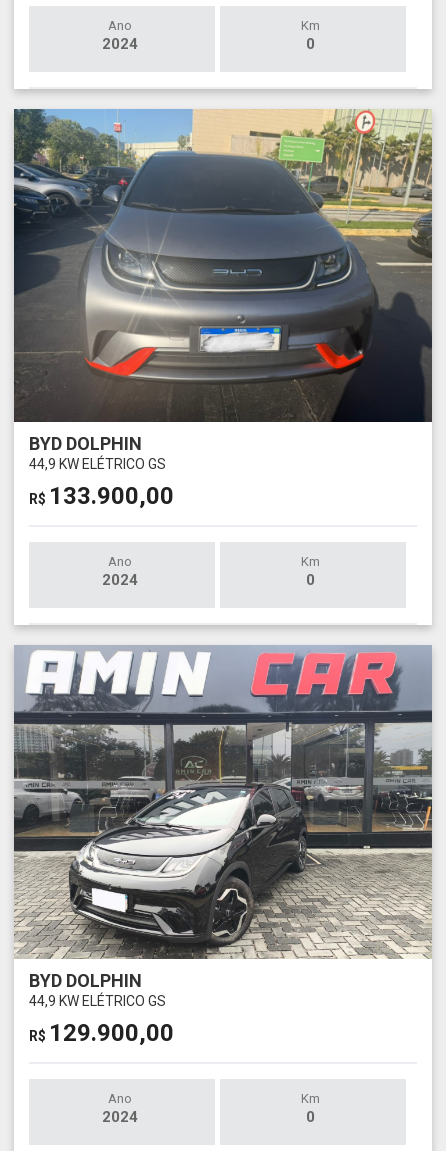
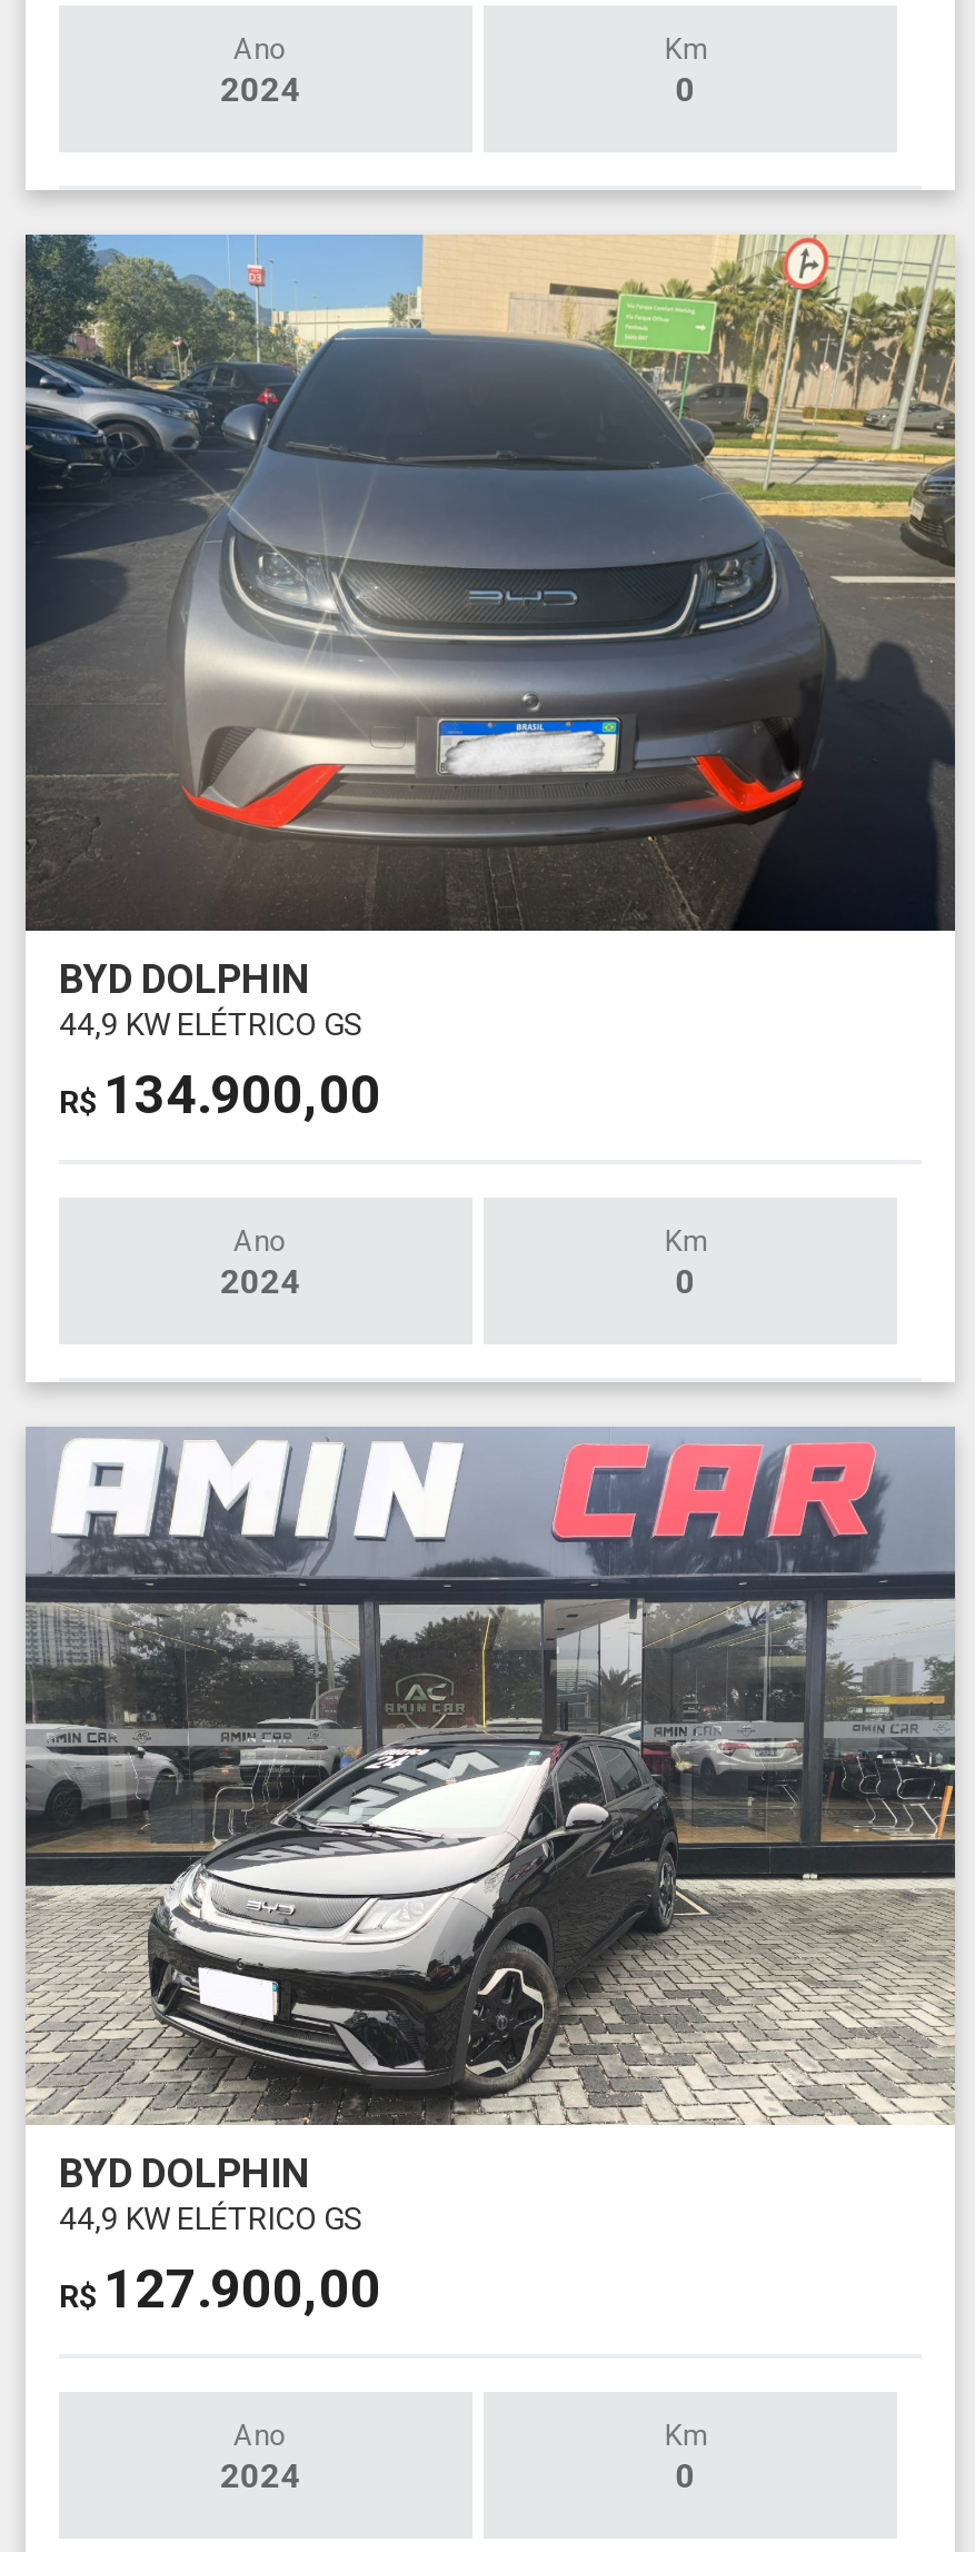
[29,482,174,510] R$133.900,00 -> [59,1064,381,1126] R$134.900,00
[29,1018,174,1046] R$129.900,00 -> [59,2257,381,2320] R$127.900,00

